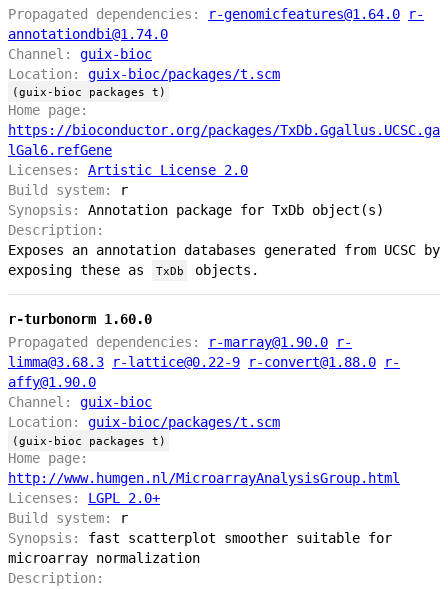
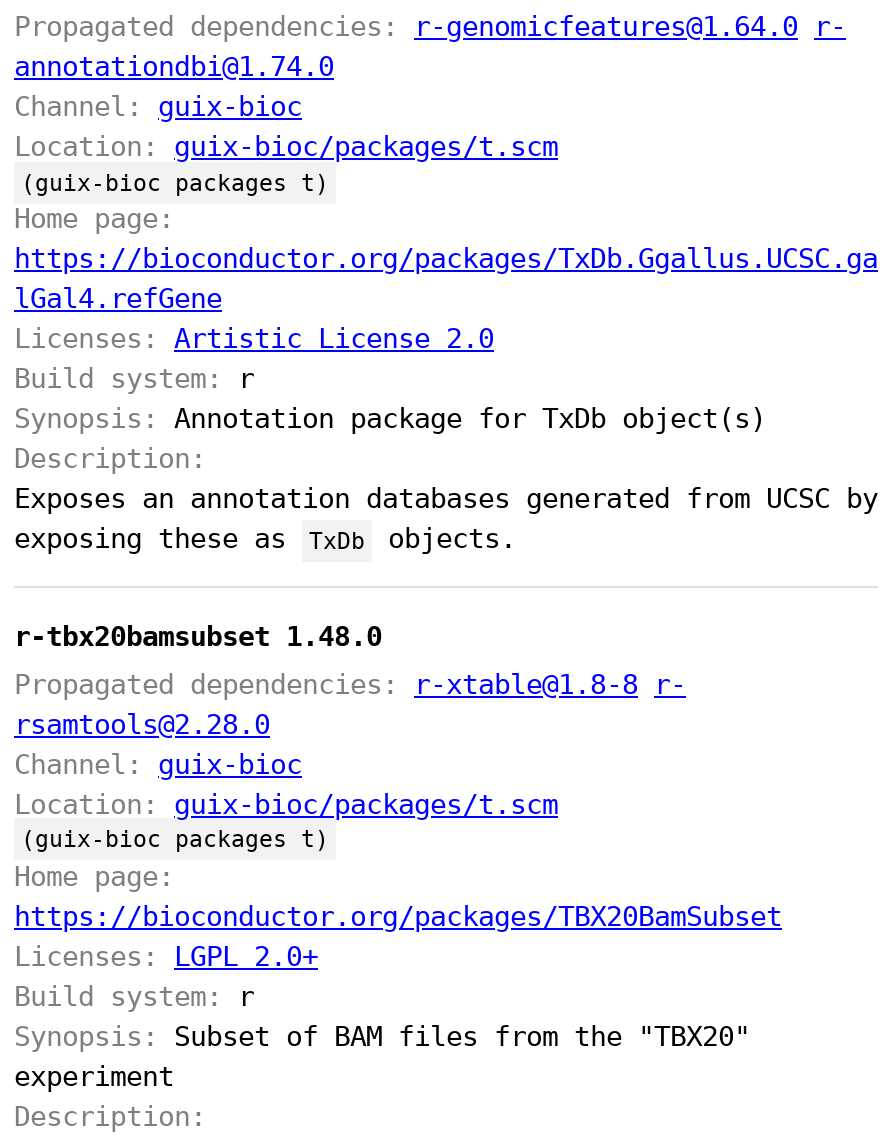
[8,141,112,157] lGal6.refGene -> [14,282,222,314] lGal4.refGene
[8,310,152,326] r-turbonorm 1.60.0 -> [14,620,382,652] r-tbx20bamsubset 1.48.0
[8,334,400,390] Propagated dependencies: r-marray@1.90.0 r- | limma@3.68.3 r-lattice@0.22-9 r-convert@1.88.0 r- | affy@1.90.0 -> [14,667,686,739] Propagated dependencies: r-xtable@1.8-8 r- | rsamtools@2.28.0
[8,470,400,486] http://www.humgen.nl/MicroarrayAnalysisGroup.html -> [14,899,782,931] https://bioconductor.org/packages/TBX20BamSubset
[8,530,392,566] Synopsis: fast scatterplot smoother suitable for | microarray normalization -> [14,1019,750,1091] Synopsis: Subset of BAM files from the "TBX20" | experiment

